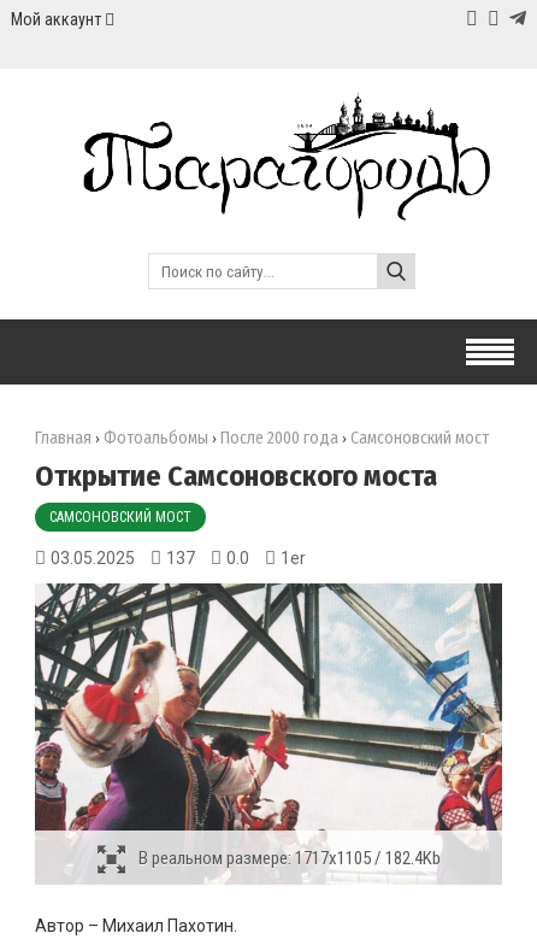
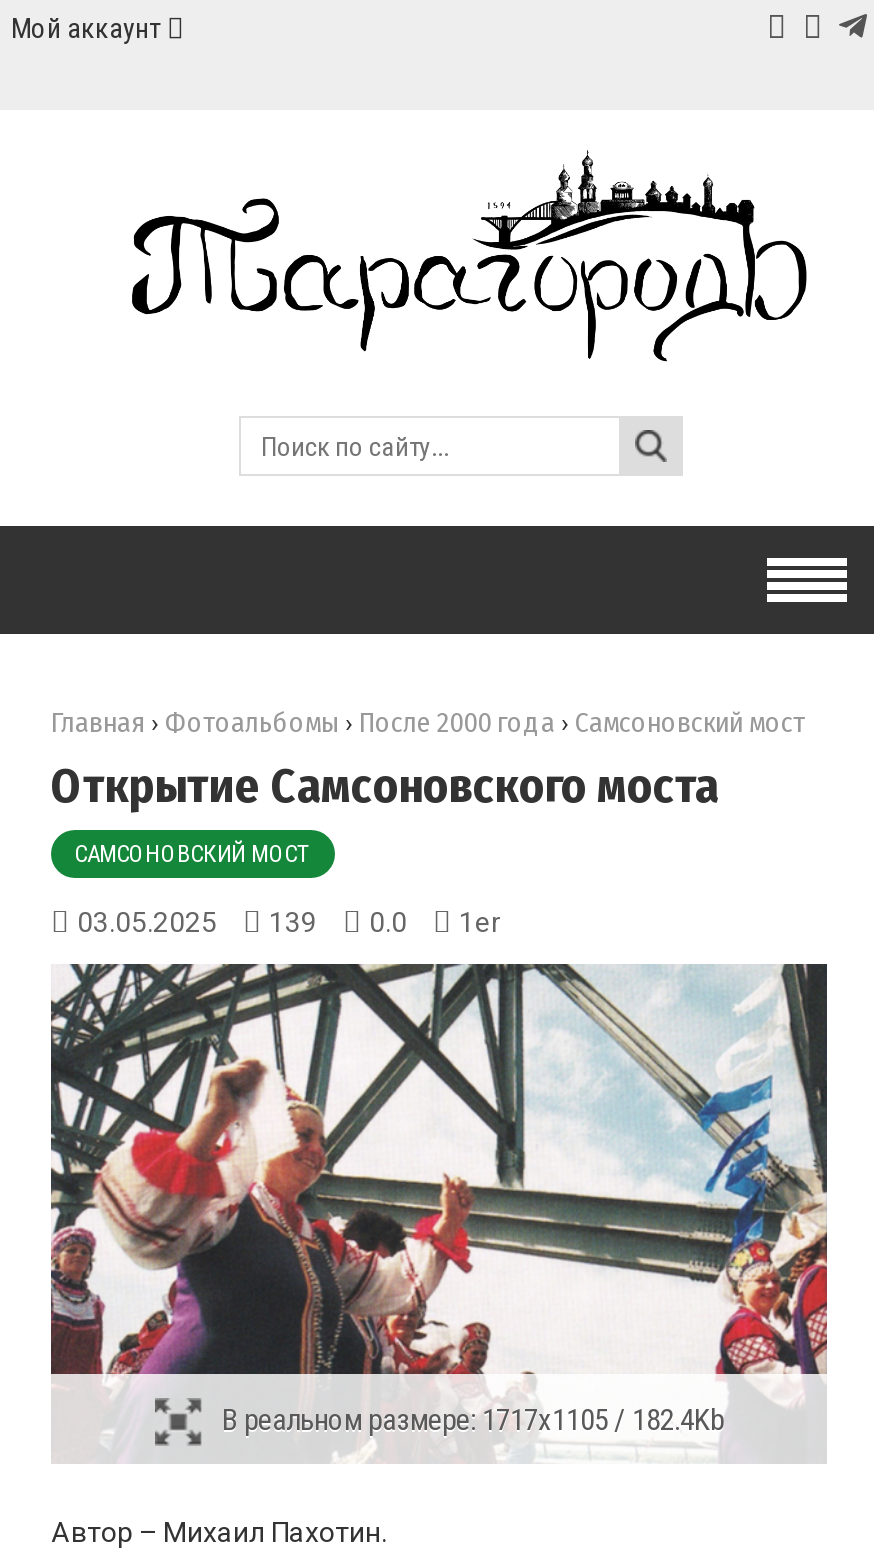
[51,549,306,568] 03.05.2025 137 0.0 1er -> [77,906,501,938] 03.05.2025 139 0.0 1er

